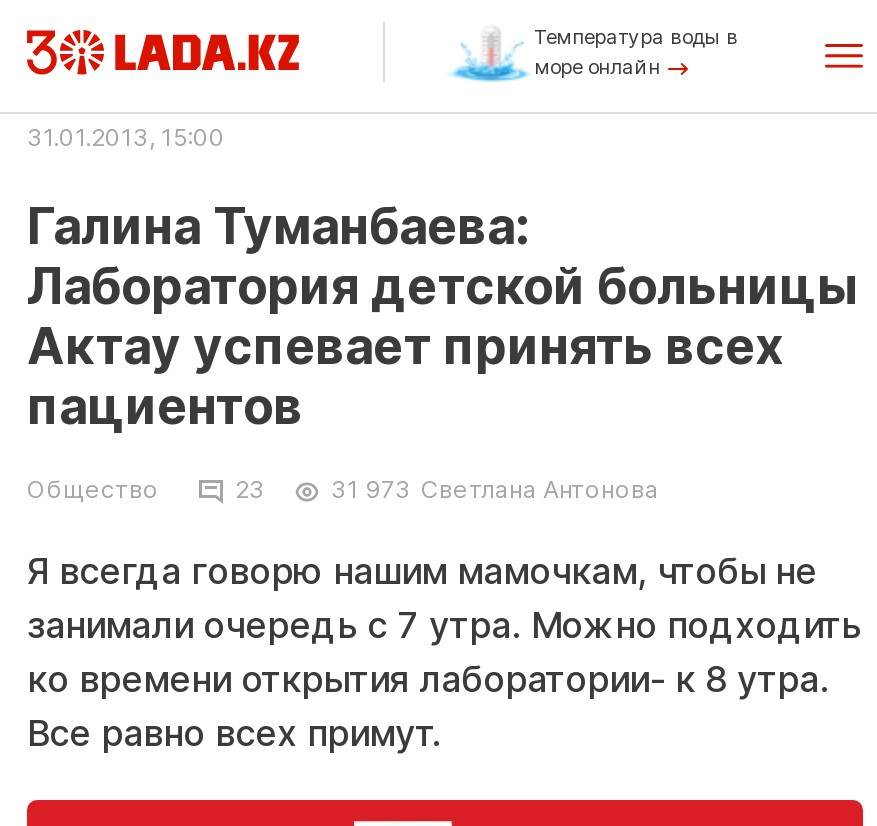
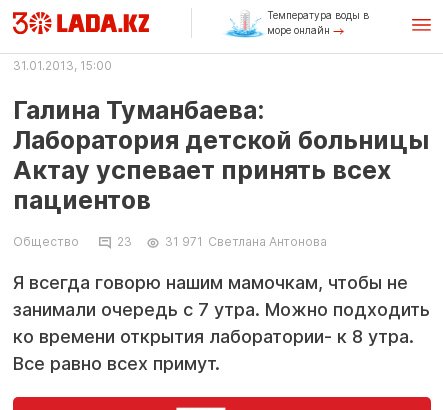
[331,474,659,504] 31 973 Светлана Антонова -> [165,234,327,249] 31 971 Светлана Антонова

